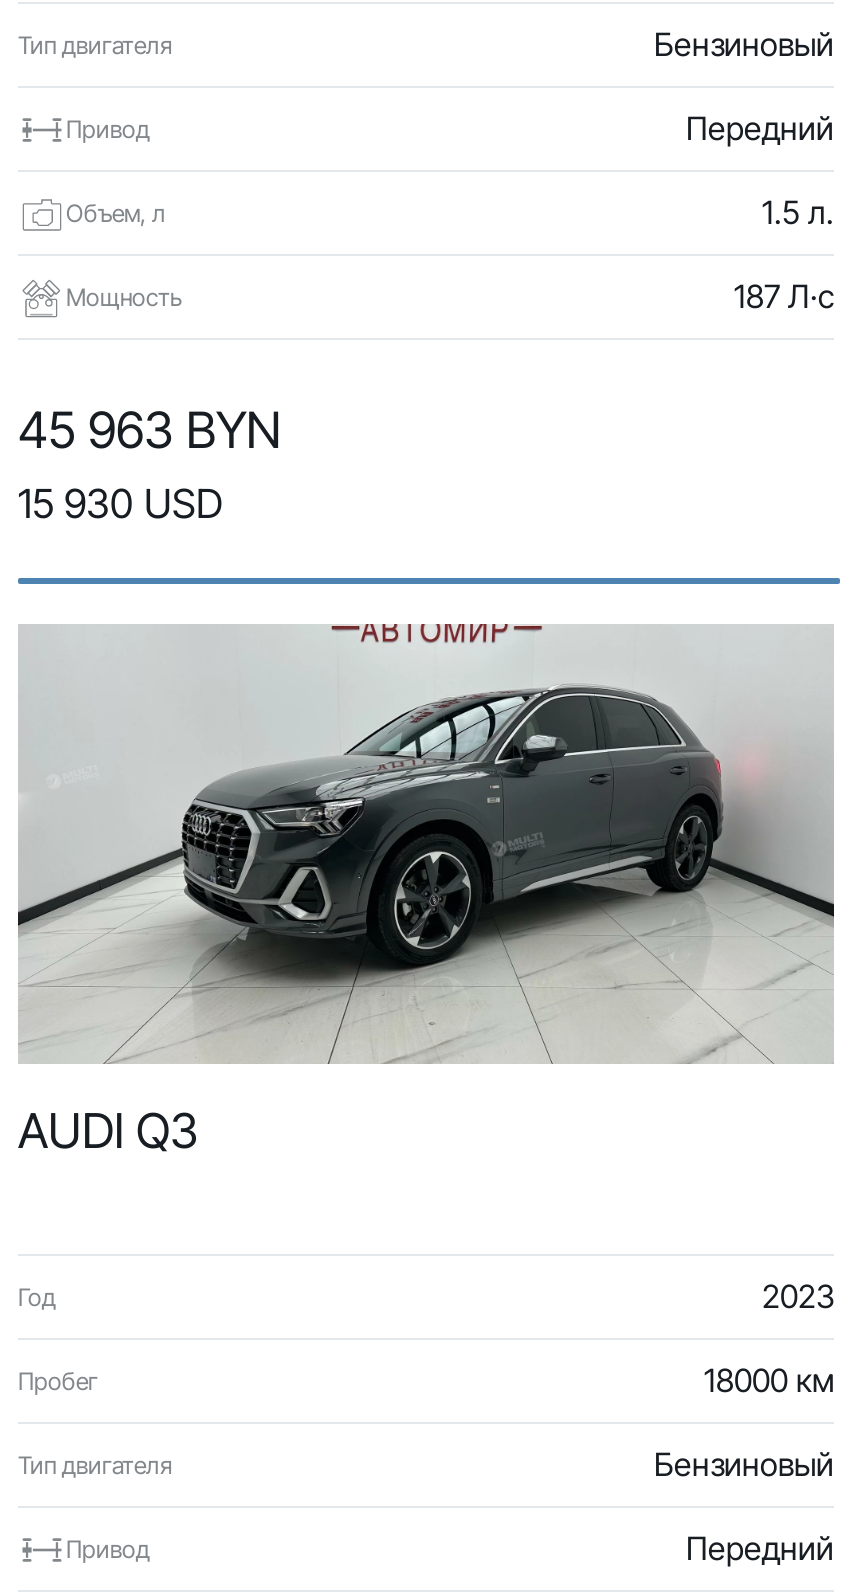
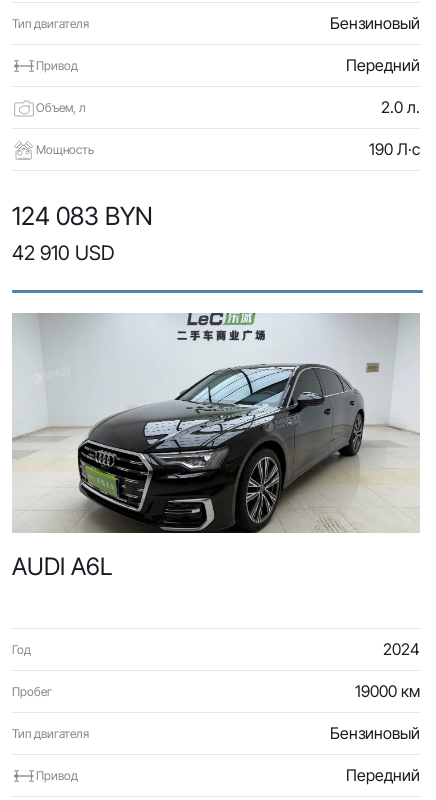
[762,192,834,232] 1.5 л. -> [381,97,420,117] 2.0 л.
[734,276,834,316] 187 Л·с -> [369,139,420,159] 190 Л·с
[18,400,282,460] 45 963 BYN -> [12,201,153,231] 124 083 BYN
[18,480,222,528] 15 930 USD -> [12,241,114,265] 42 910 USD
[16,624,836,1160] [image] | AUDI Q3 -> [12,312,420,581] [image] | AUDI A6L
[762,1276,834,1316] 2023 -> [383,639,420,659] 2024
[704,1360,834,1400] 18000 км -> [355,681,420,701] 19000 км

